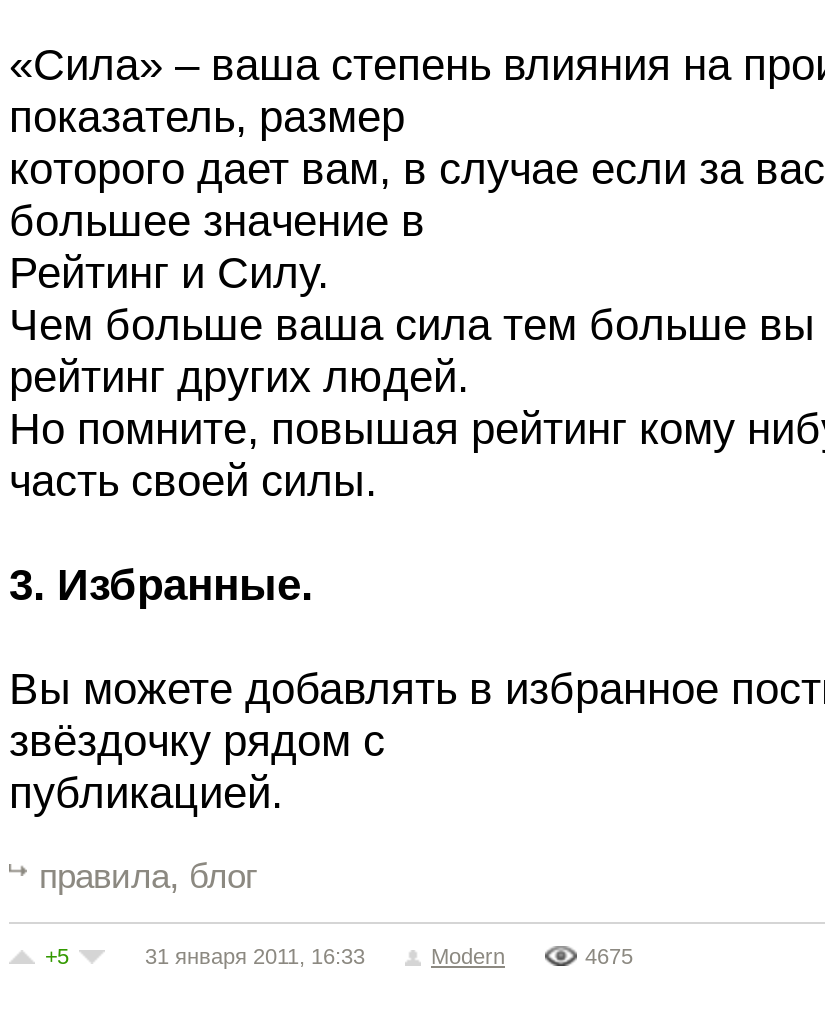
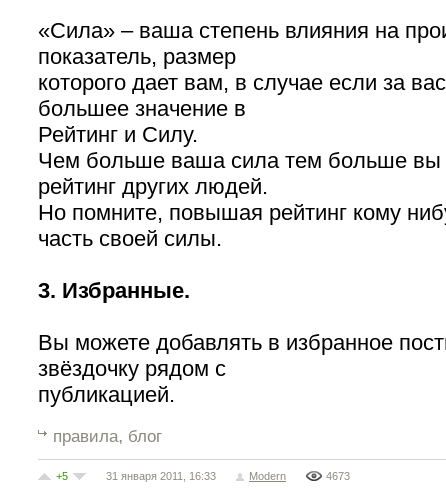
[585,944,633,968] 4675 -> [326,470,350,482] 4673

